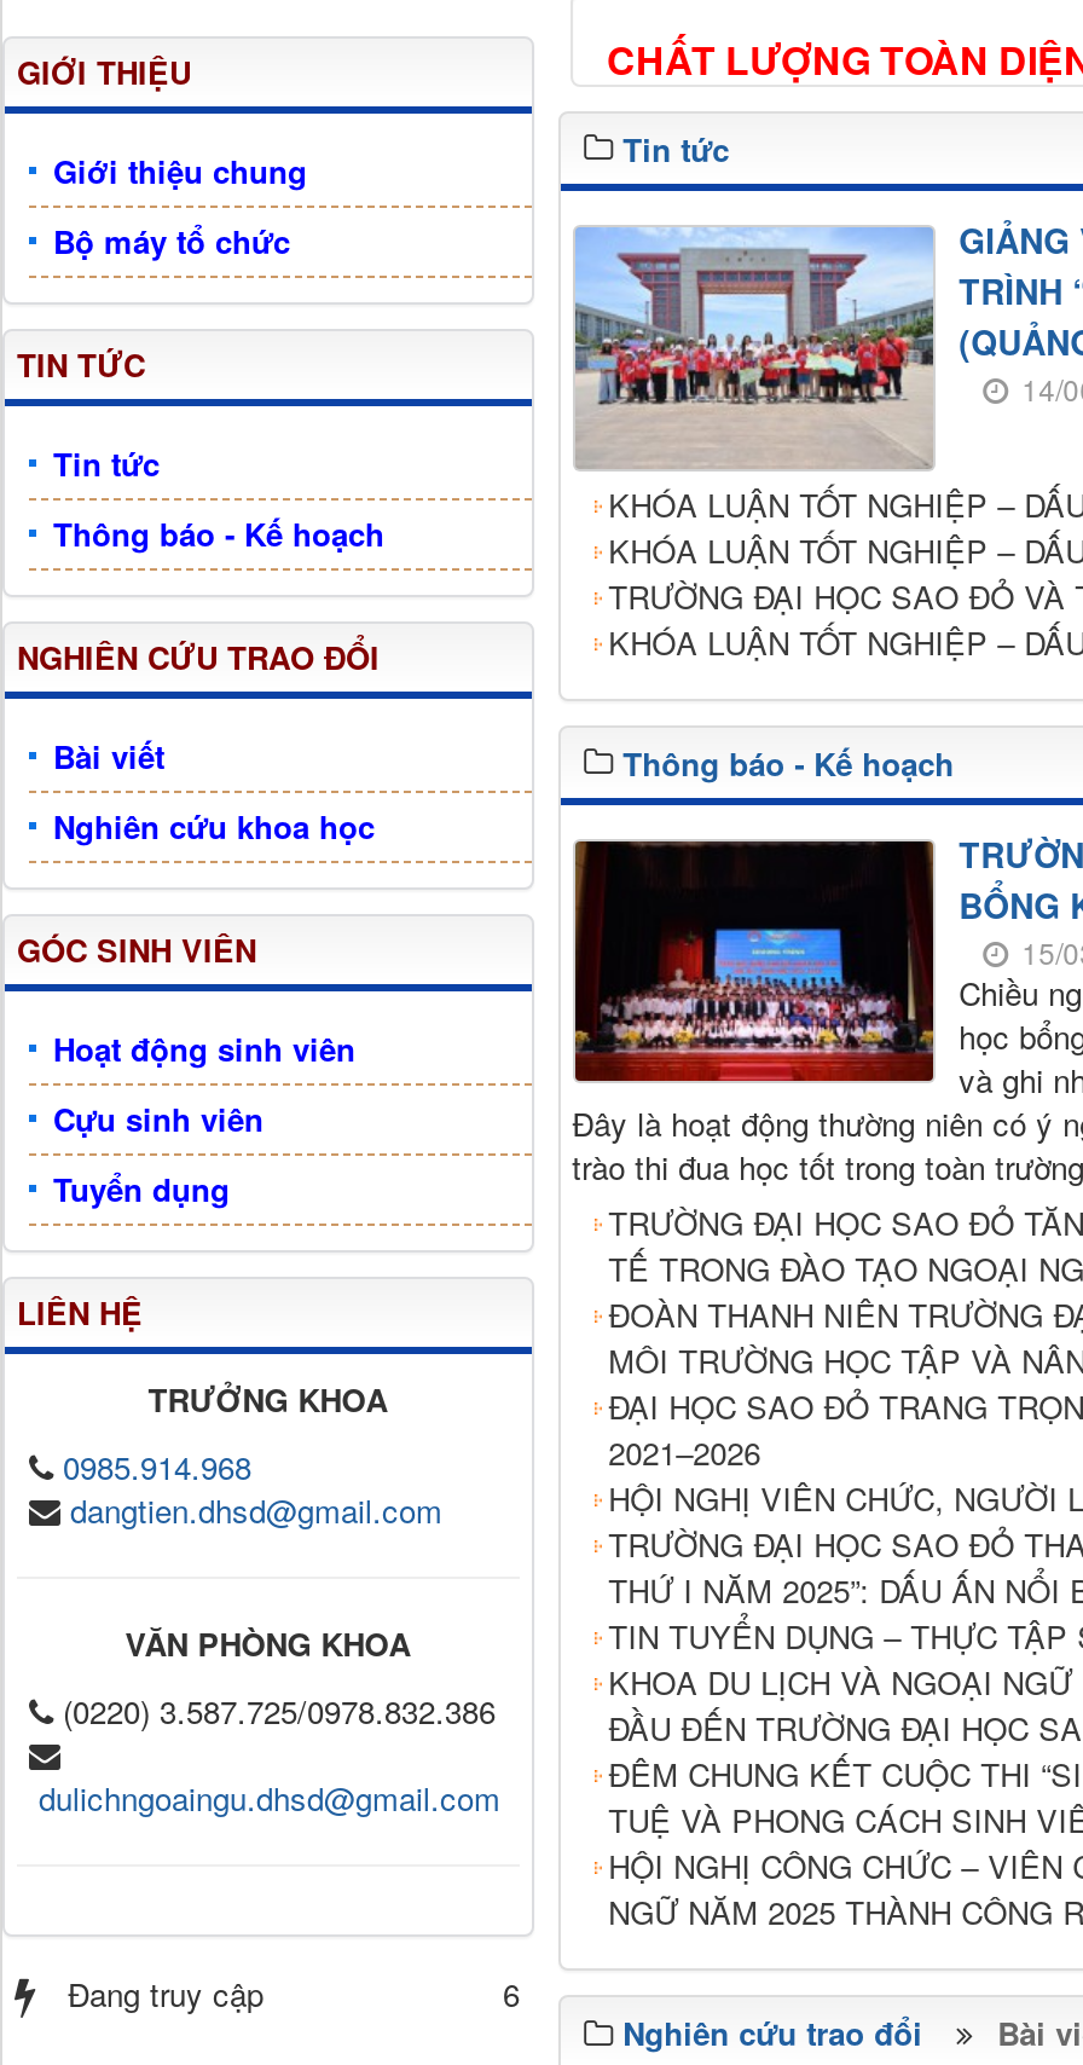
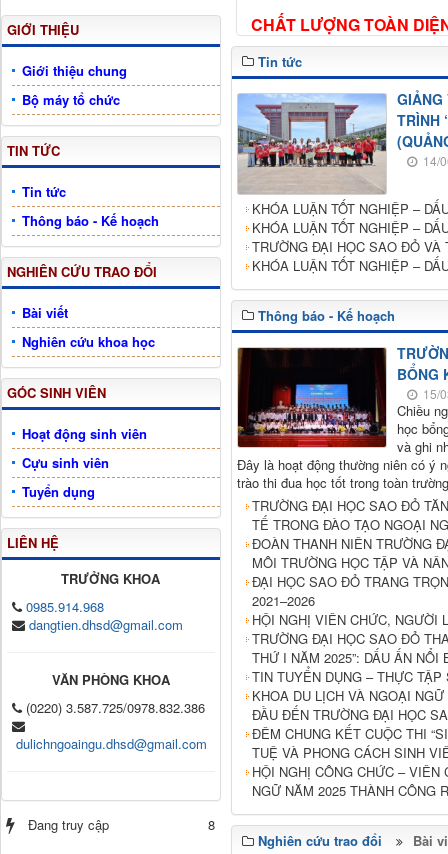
[503,1971,520,2017] 6 -> [208,815,215,834] 8

